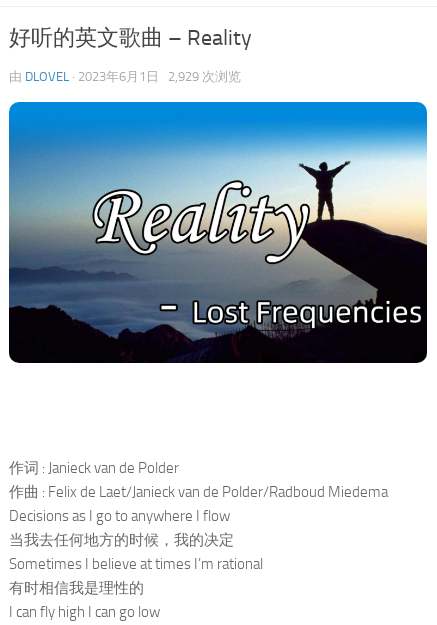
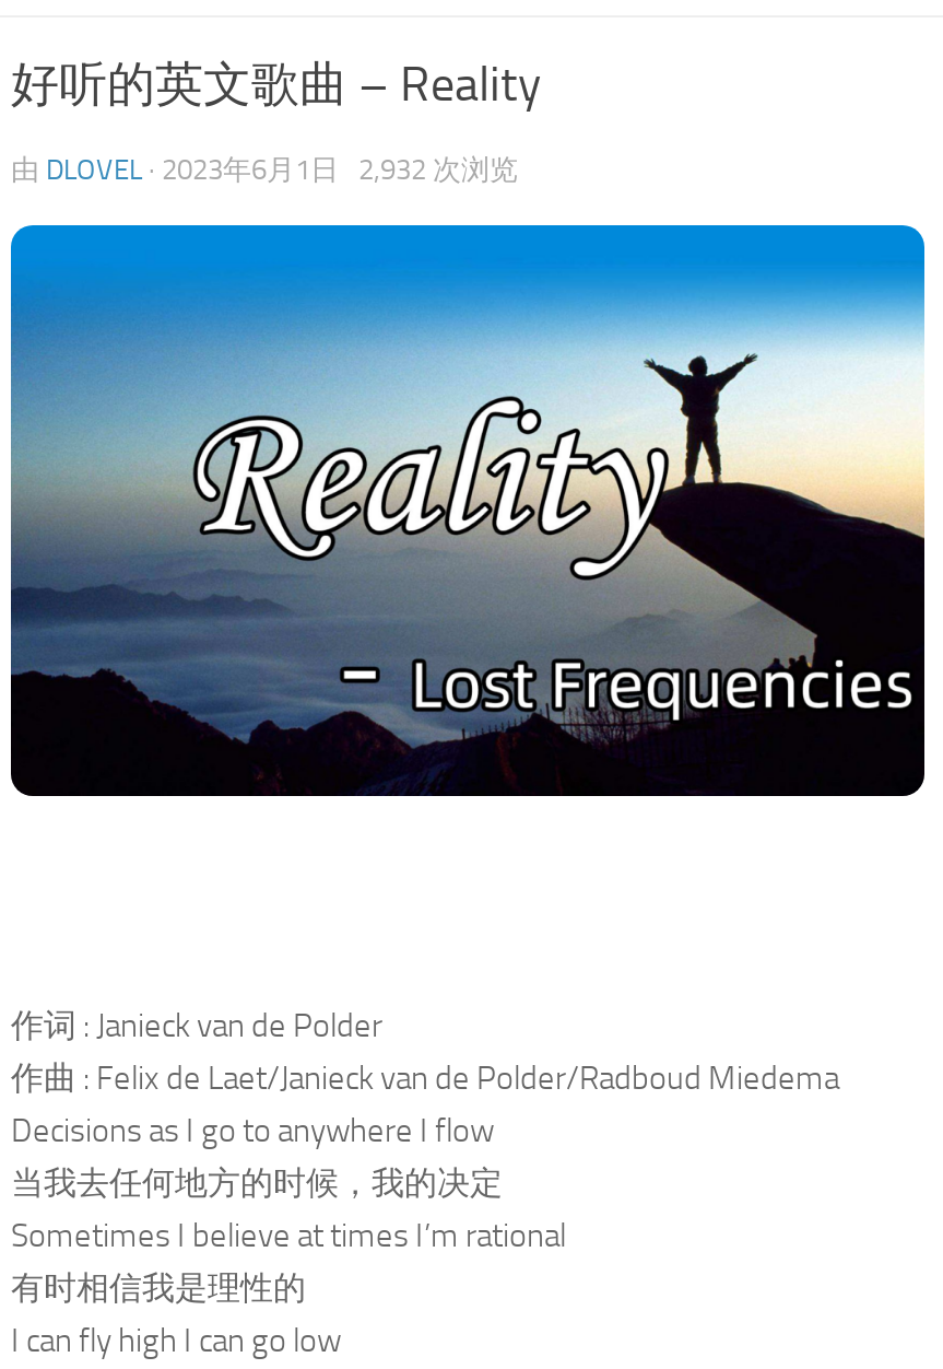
[9,69,241,84] 由DLOVEL · 2023年6月1日 2,929 次浏览 -> [11,152,518,185] 由DLOVEL · 2023年6月1日 2,932 次浏览

